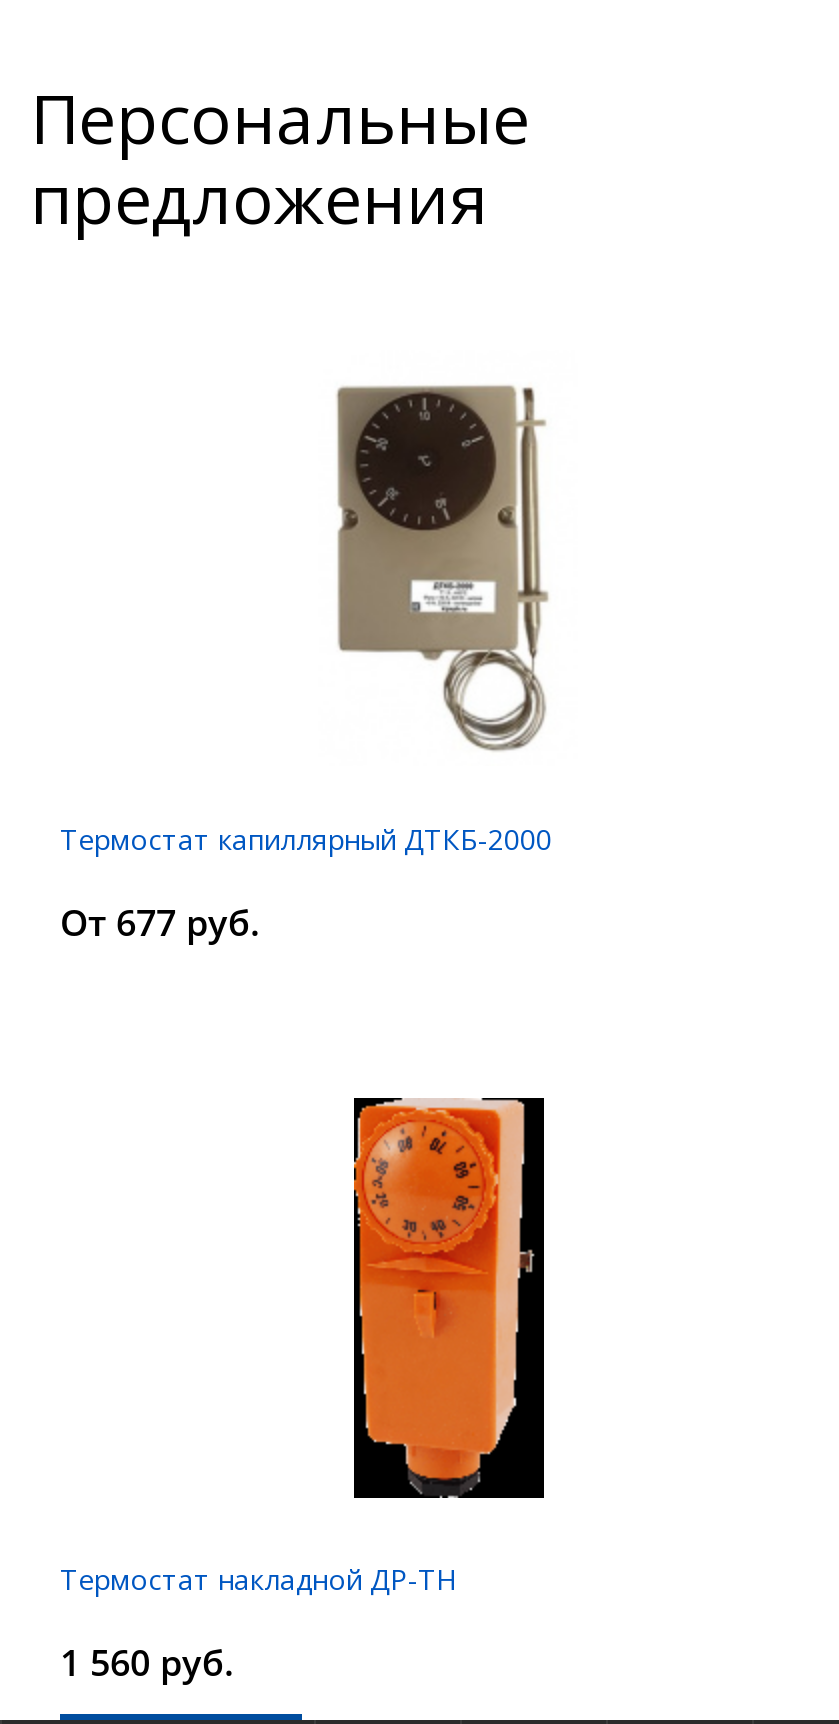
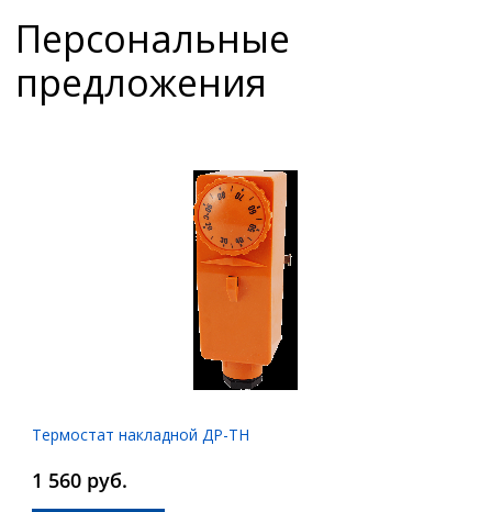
[60,384,552,946] [image] | Термостат капиллярный ДТКБ-2000 | От 677 руб. -> none

